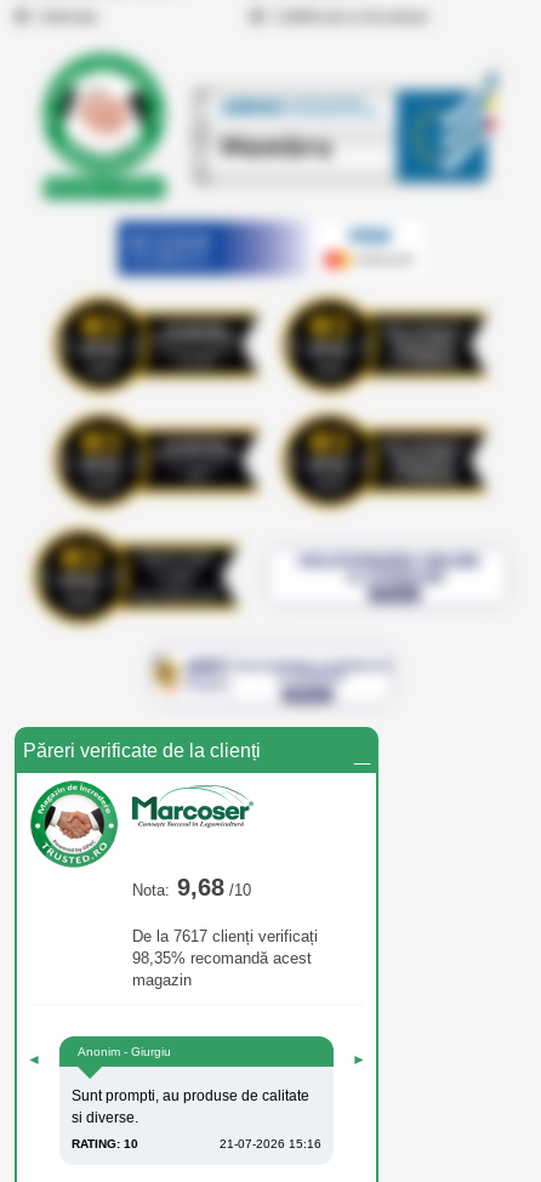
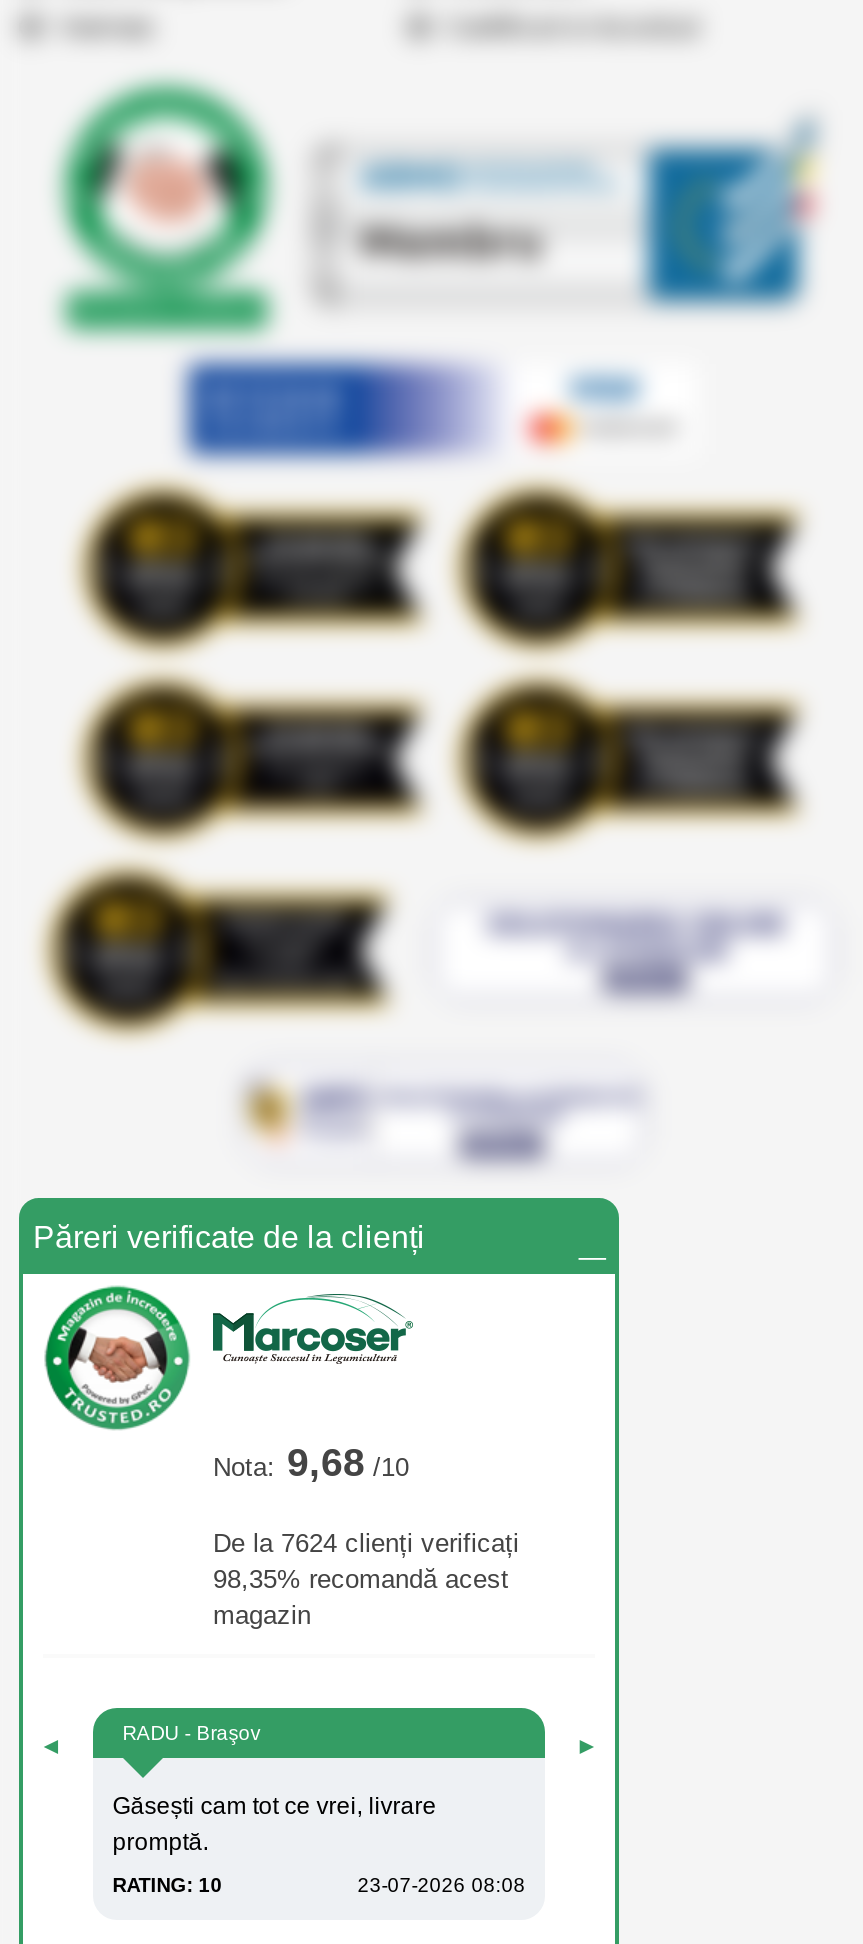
[132,927,318,945] De la 7617 clienți verificați -> [213,1528,519,1558] De la 7624 clienți verificați
[77,1045,171,1058] Anonim - Giurgiu -> [123,1722,261,1744] RADU - Braşov
[71,1087,309,1126] Sunt prompti, au produse de calitate | si diverse. -> [113,1792,437,1856] Găsești cam tot ce vrei, livrare | promptă.
[220,1137,322,1150] 21-07-2026 15:16 -> [357,1874,525,1896] 23-07-2026 08:08

